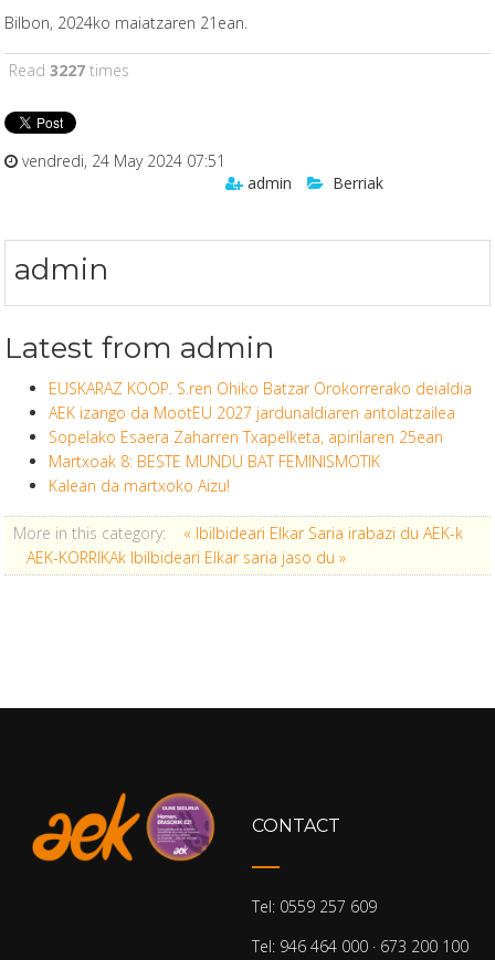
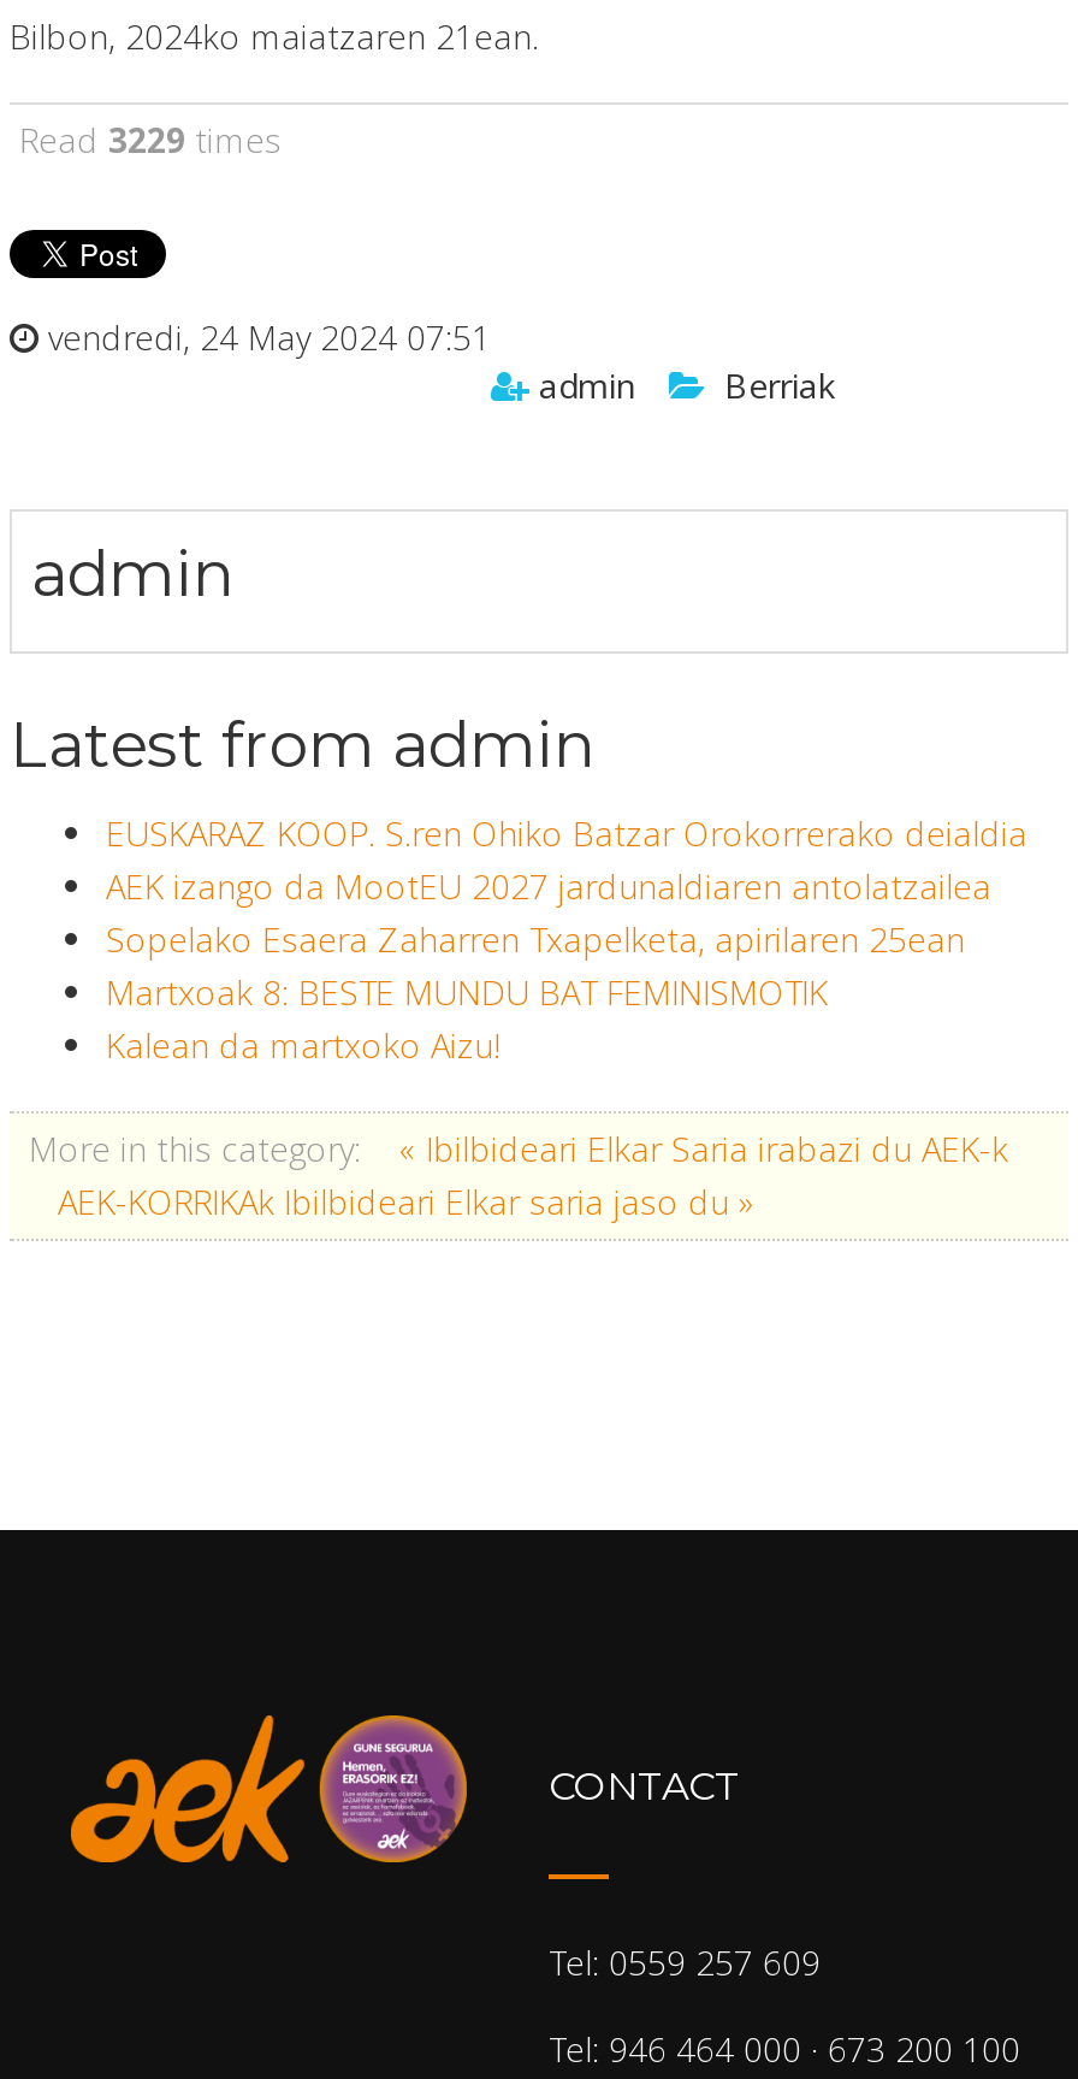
[9,60,129,81] Read 3227 times -> [19,117,282,163] Read 3229 times

